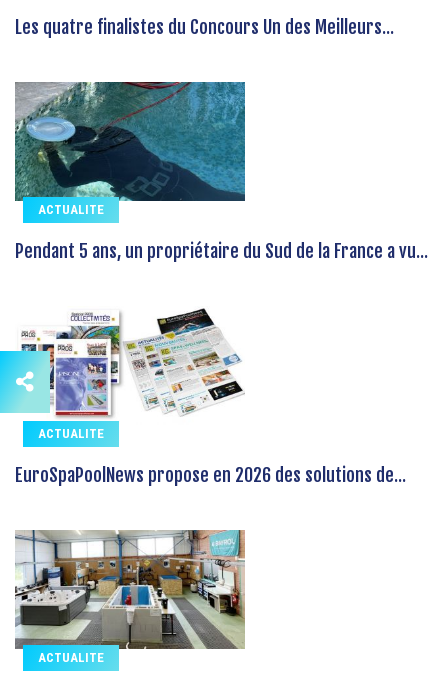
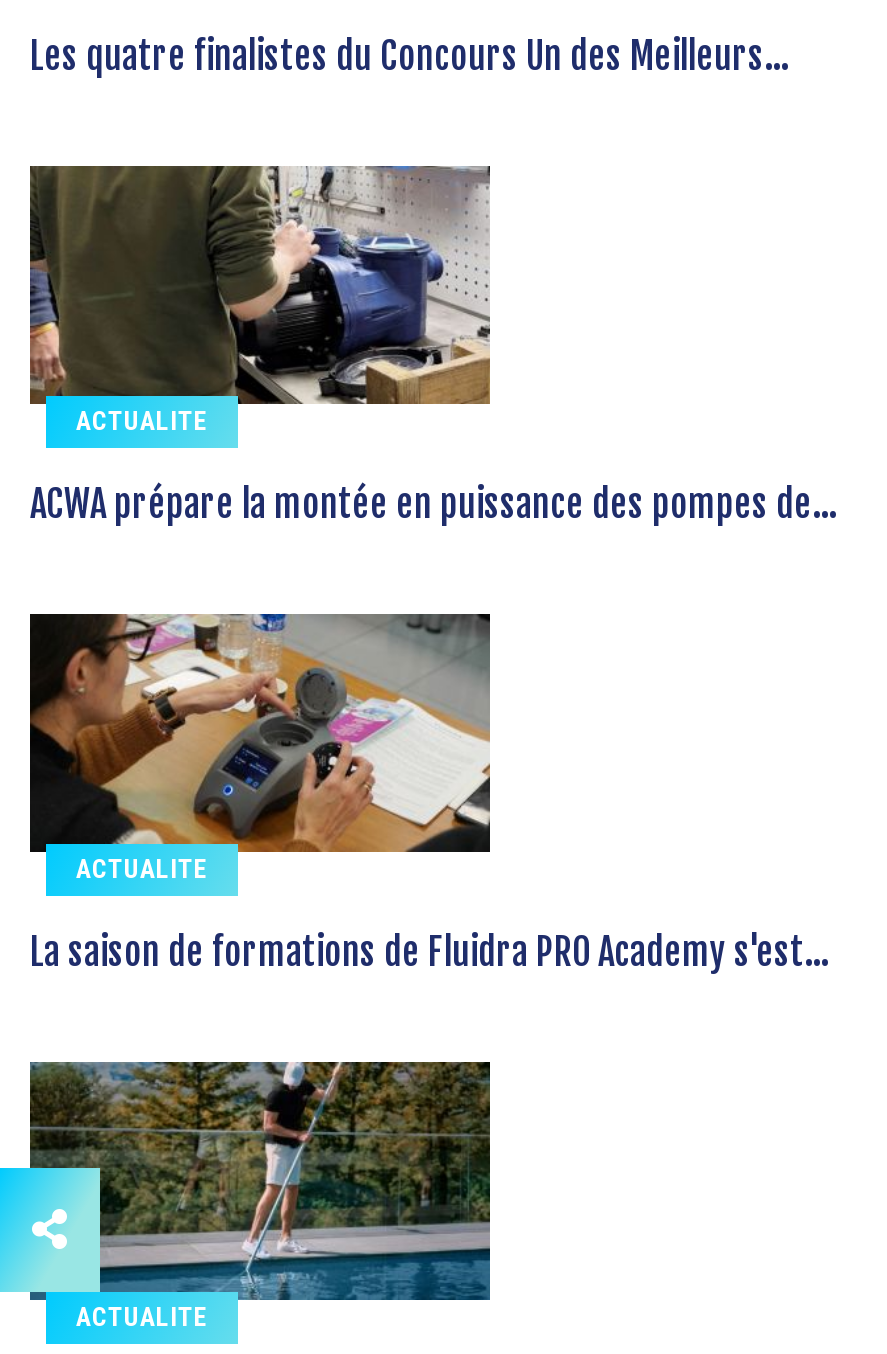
[15,81,428,261] [image] | Pendant 5 ans, un propriétaire du Sud de la France a vu... -> [28,164,836,525] [image] | ACWA prépare la montée en puissance des pompes de...
[3,306,406,485] [image] | EuroSpaPoolNews propose en 2026 des solutions de... -> [6,612,828,973] [image] | La saison de formations de Fluidra PRO Academy s'est...
[3,529,245,650] [image] -> [6,1060,492,1302] [image]

